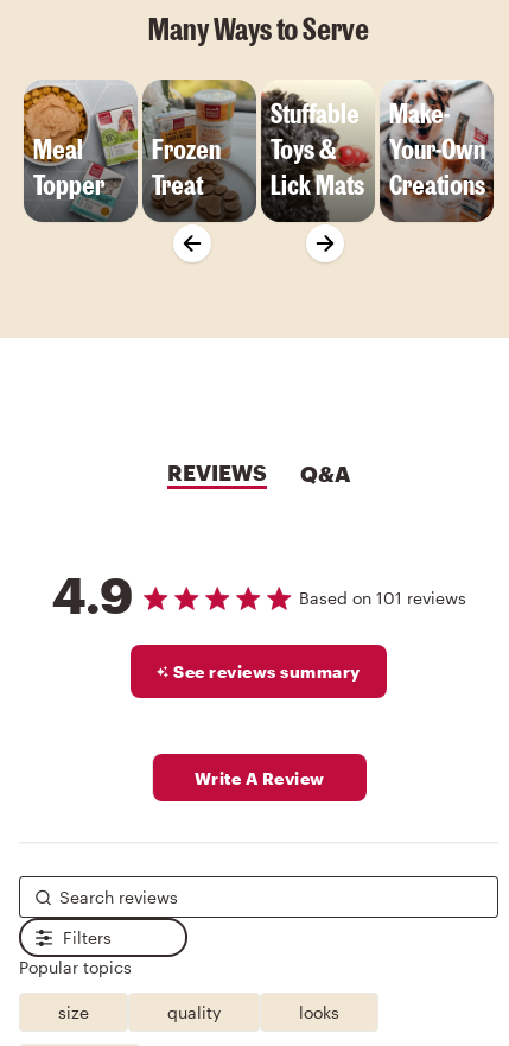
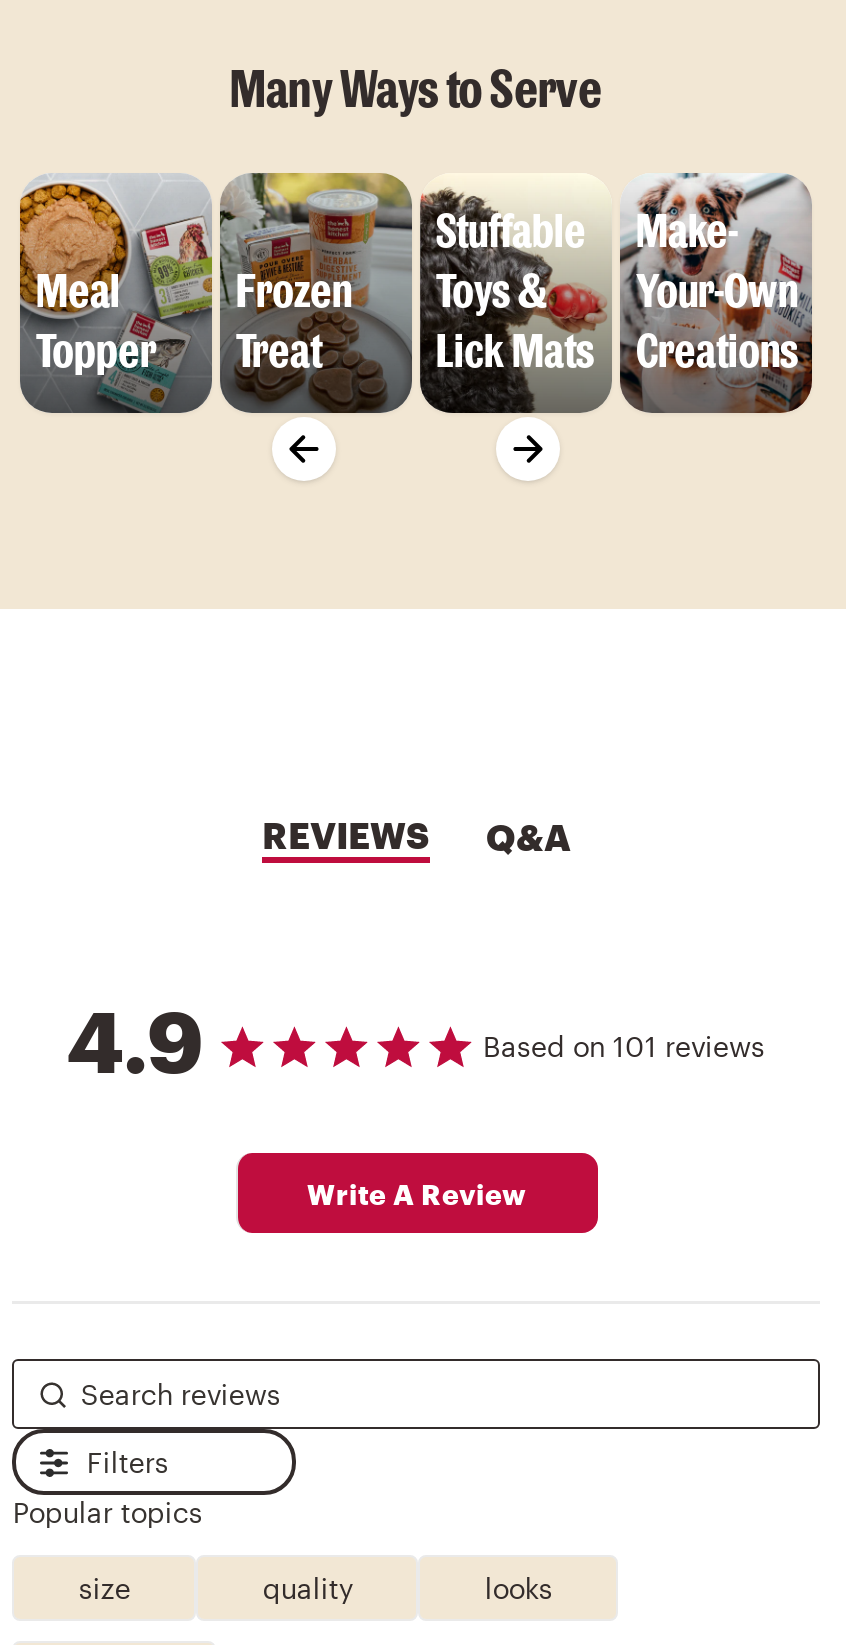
[173,661,360,682] See reviews summary -> none

